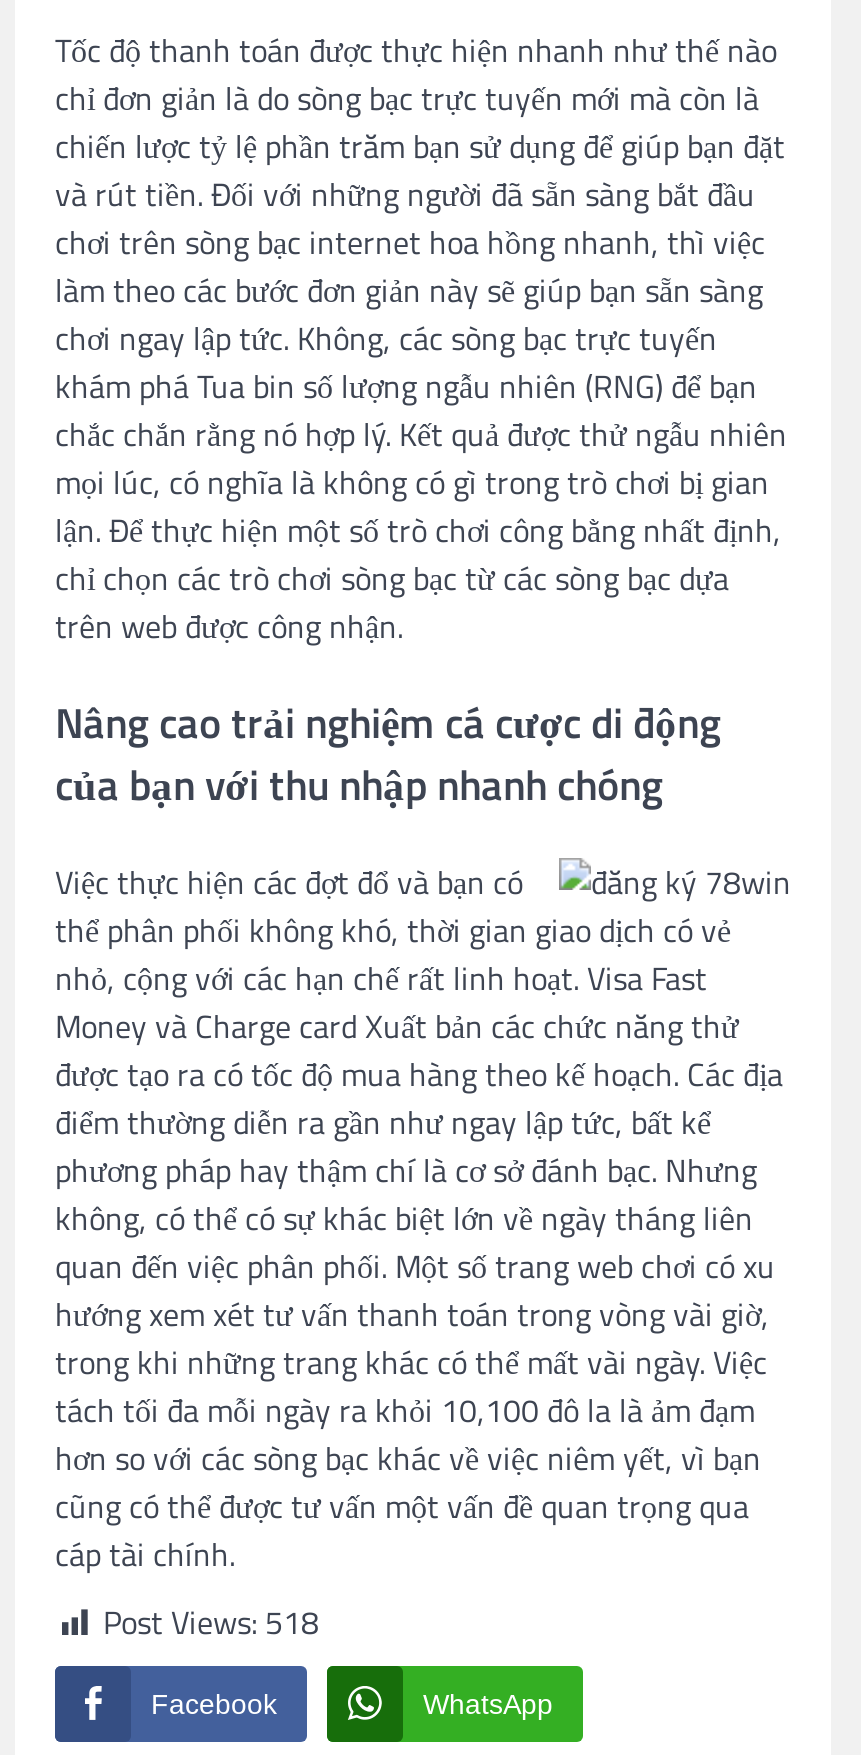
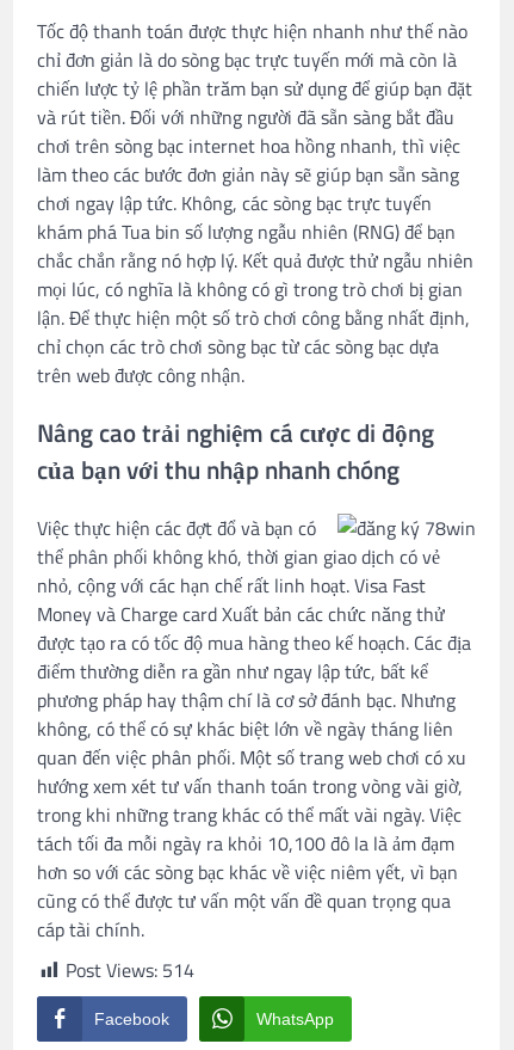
[103,1598,319,1646] Post Views: 518 -> [66,956,194,984] Post Views: 514

